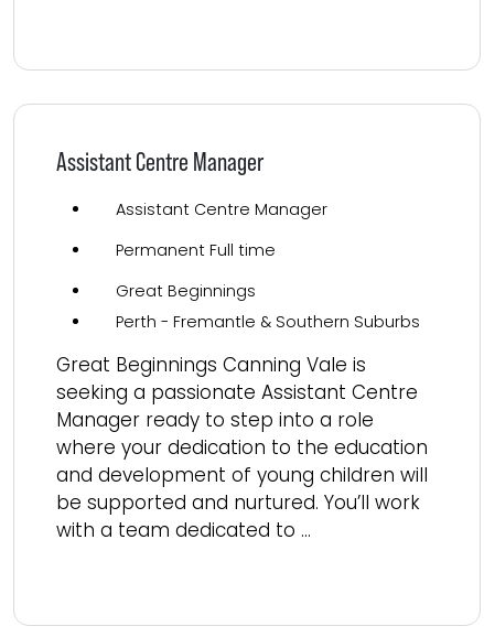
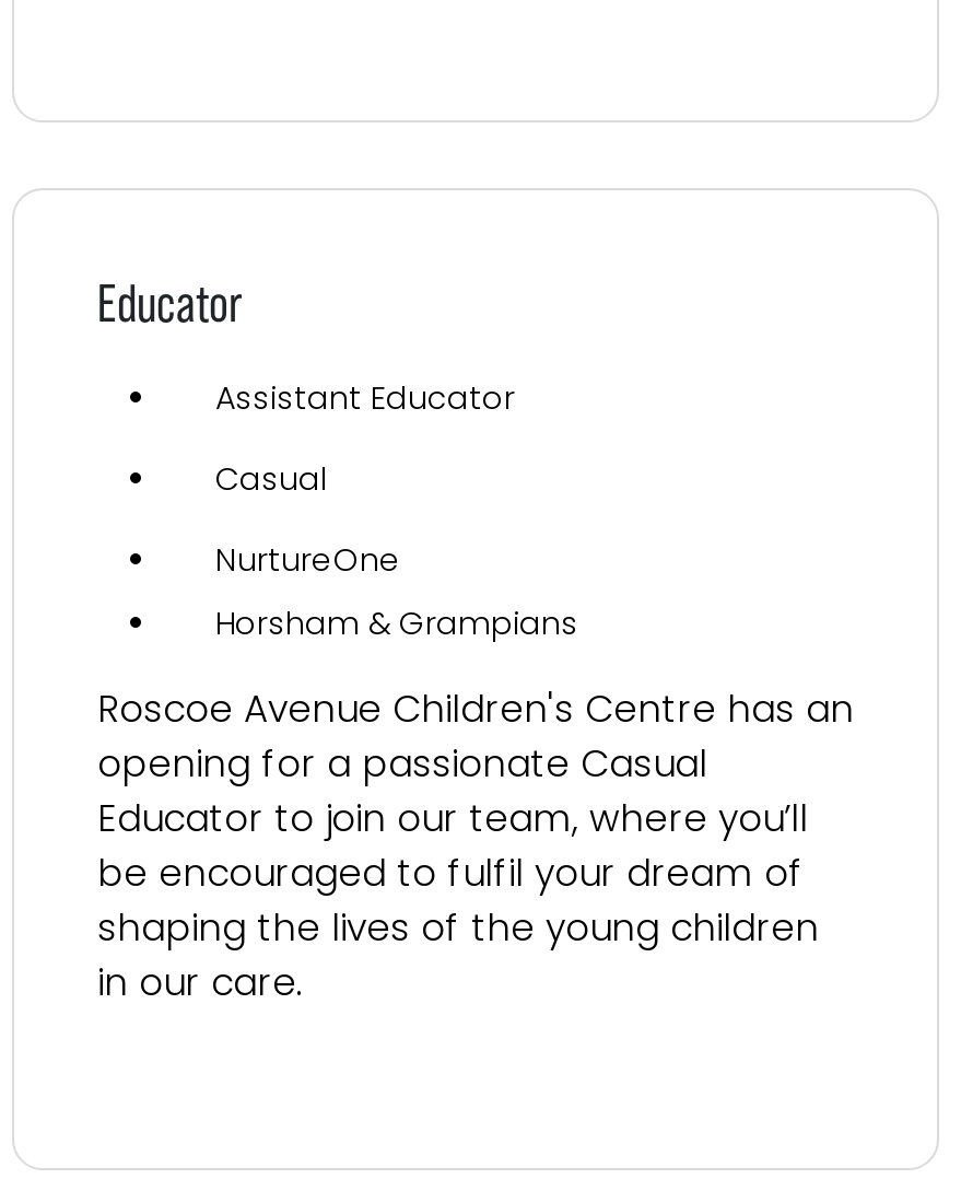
[56,146,263,176] Assistant Centre Manager -> [97,274,242,333] Educator
[116,198,327,220] Assistant Centre Manager -> [215,377,515,421] Assistant Educator
[116,239,276,261] Permanent Full time -> [215,458,327,502] Casual
[116,280,420,333] Great Beginnings | Perth - Fremantle & Southern Suburbs -> [215,539,578,644] NurtureOne | Horsham & Grampians
[56,352,428,543] Great Beginnings Canning Vale is | seeking a passionate Assistant Centre | Manager ready to step into a role | where your dedication to the education | and development of young children will | be supported and nurtured. You’ll work | with a team dedicated to ... -> [97,681,854,1007] Roscoe Avenue Children's Centre has an | opening for a passionate Casual | Educator to join our team, where you’ll | be encouraged to fulfil your dream of | shaping the lives of the young children | in our care.

